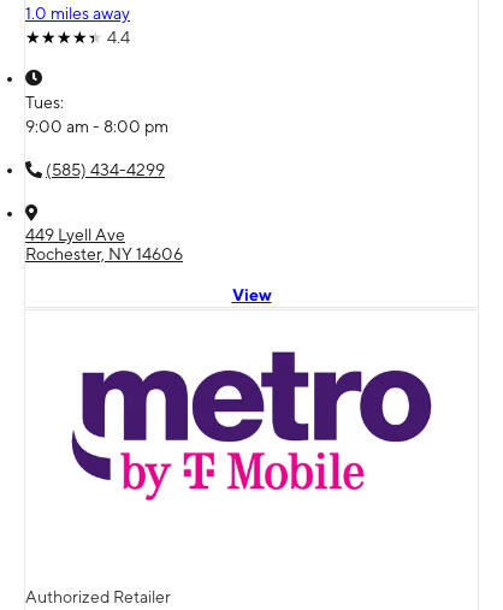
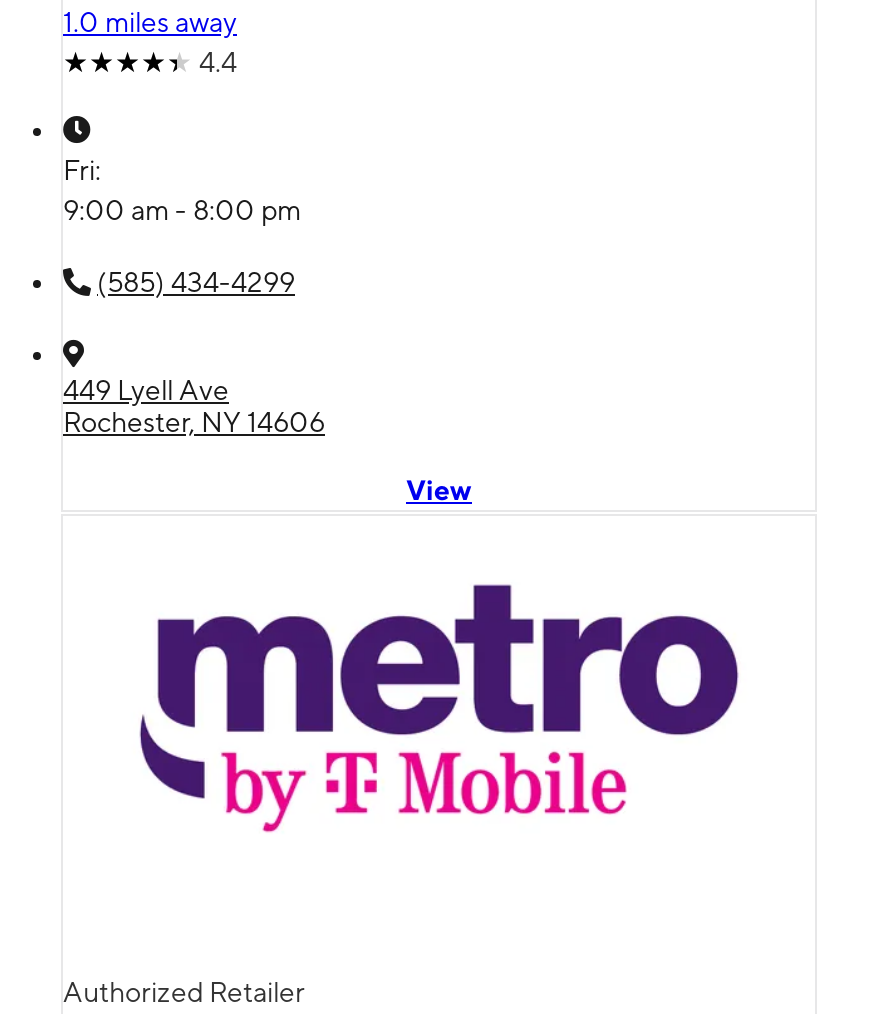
[25,93,67,112] Tues: -> [63,154,107,186] Fri:

